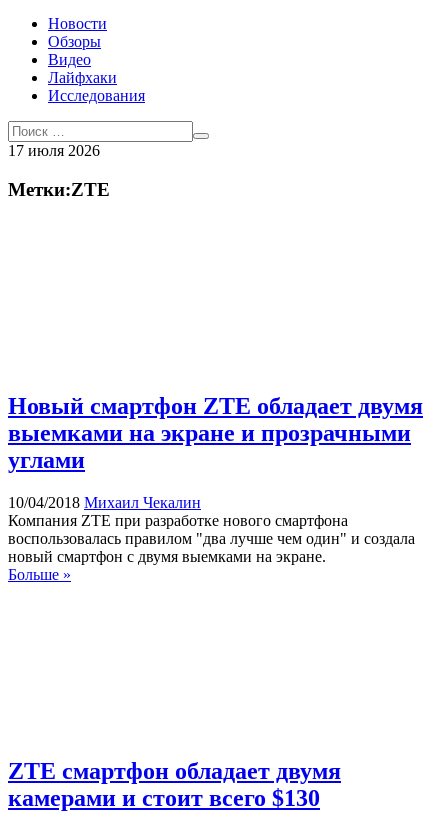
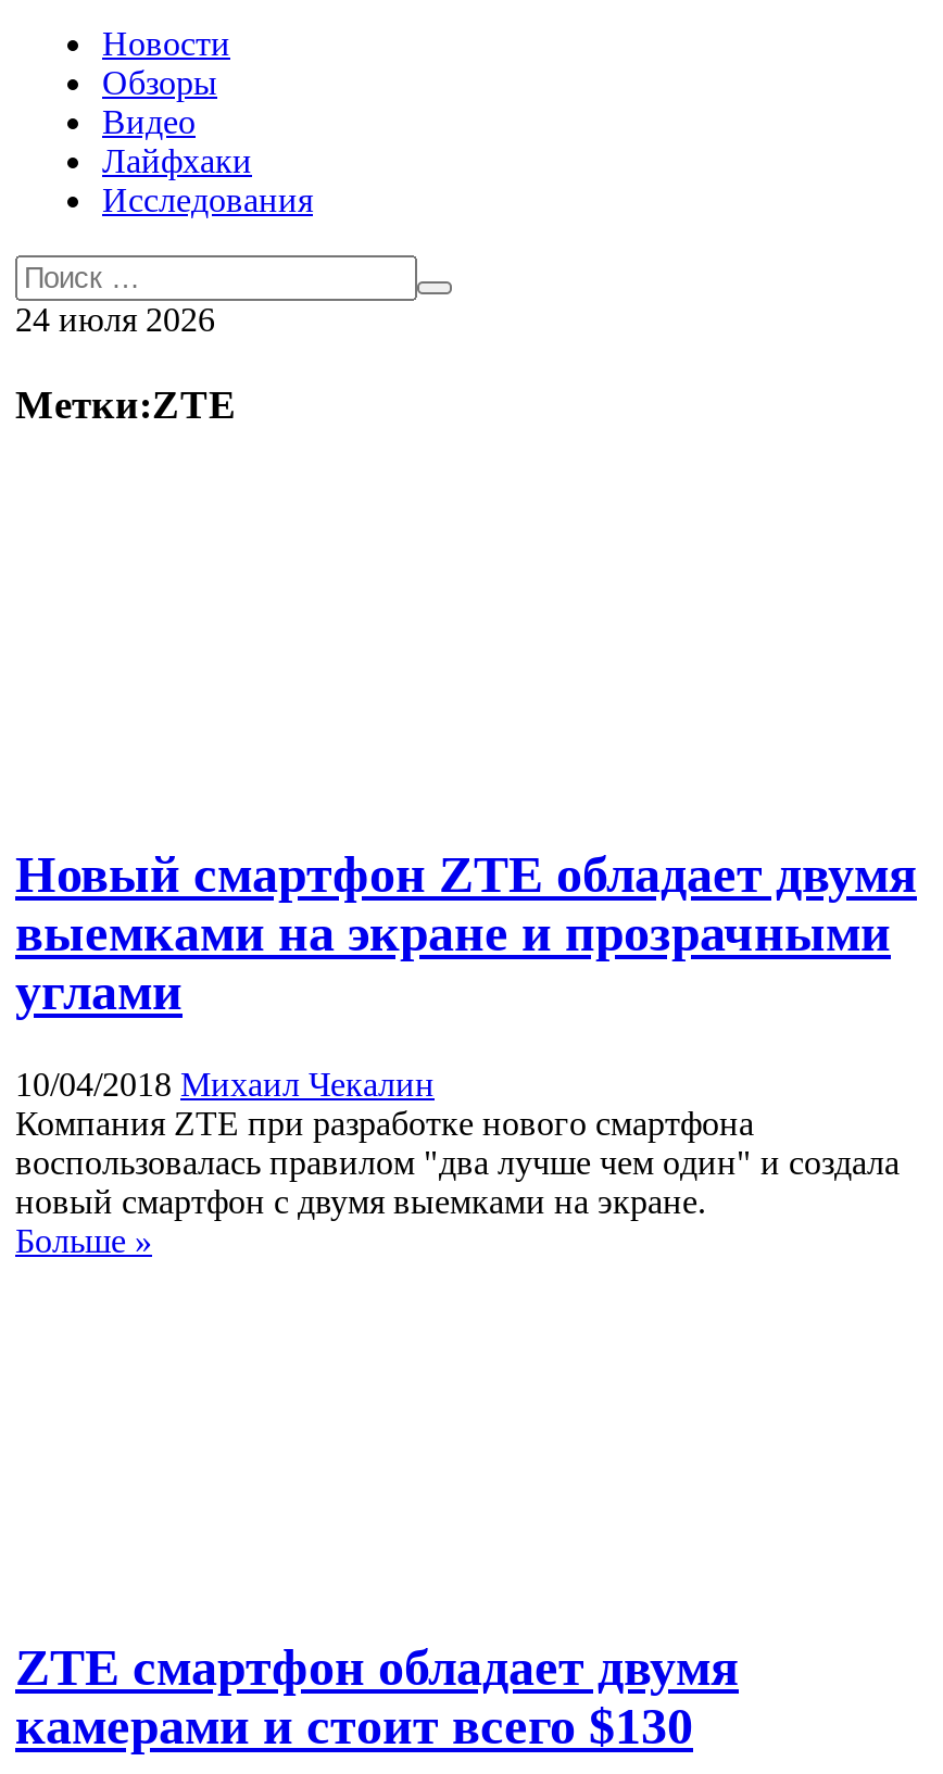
[8,142,100,159] 17 июля 2026 -> [15,301,215,338] 24 июля 2026

